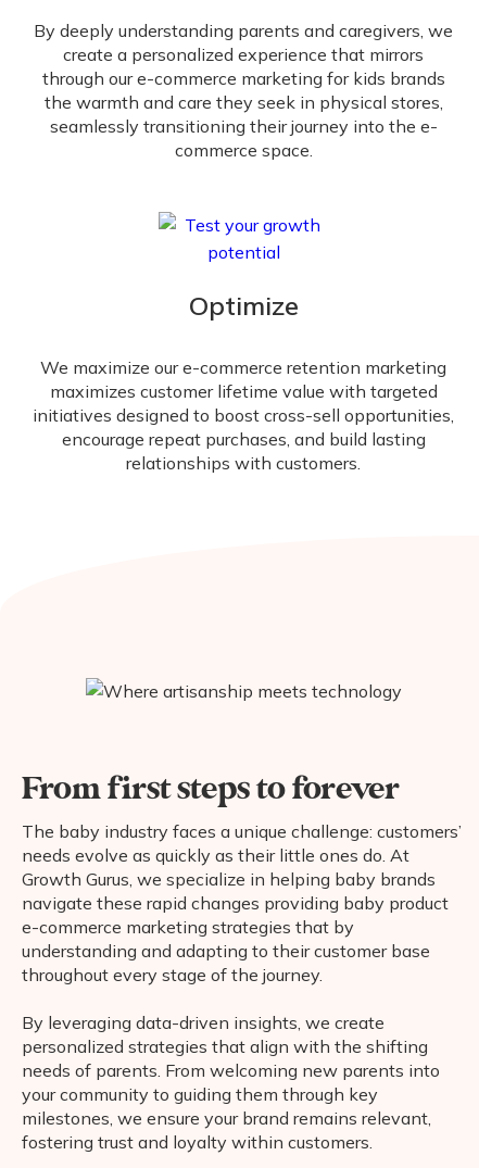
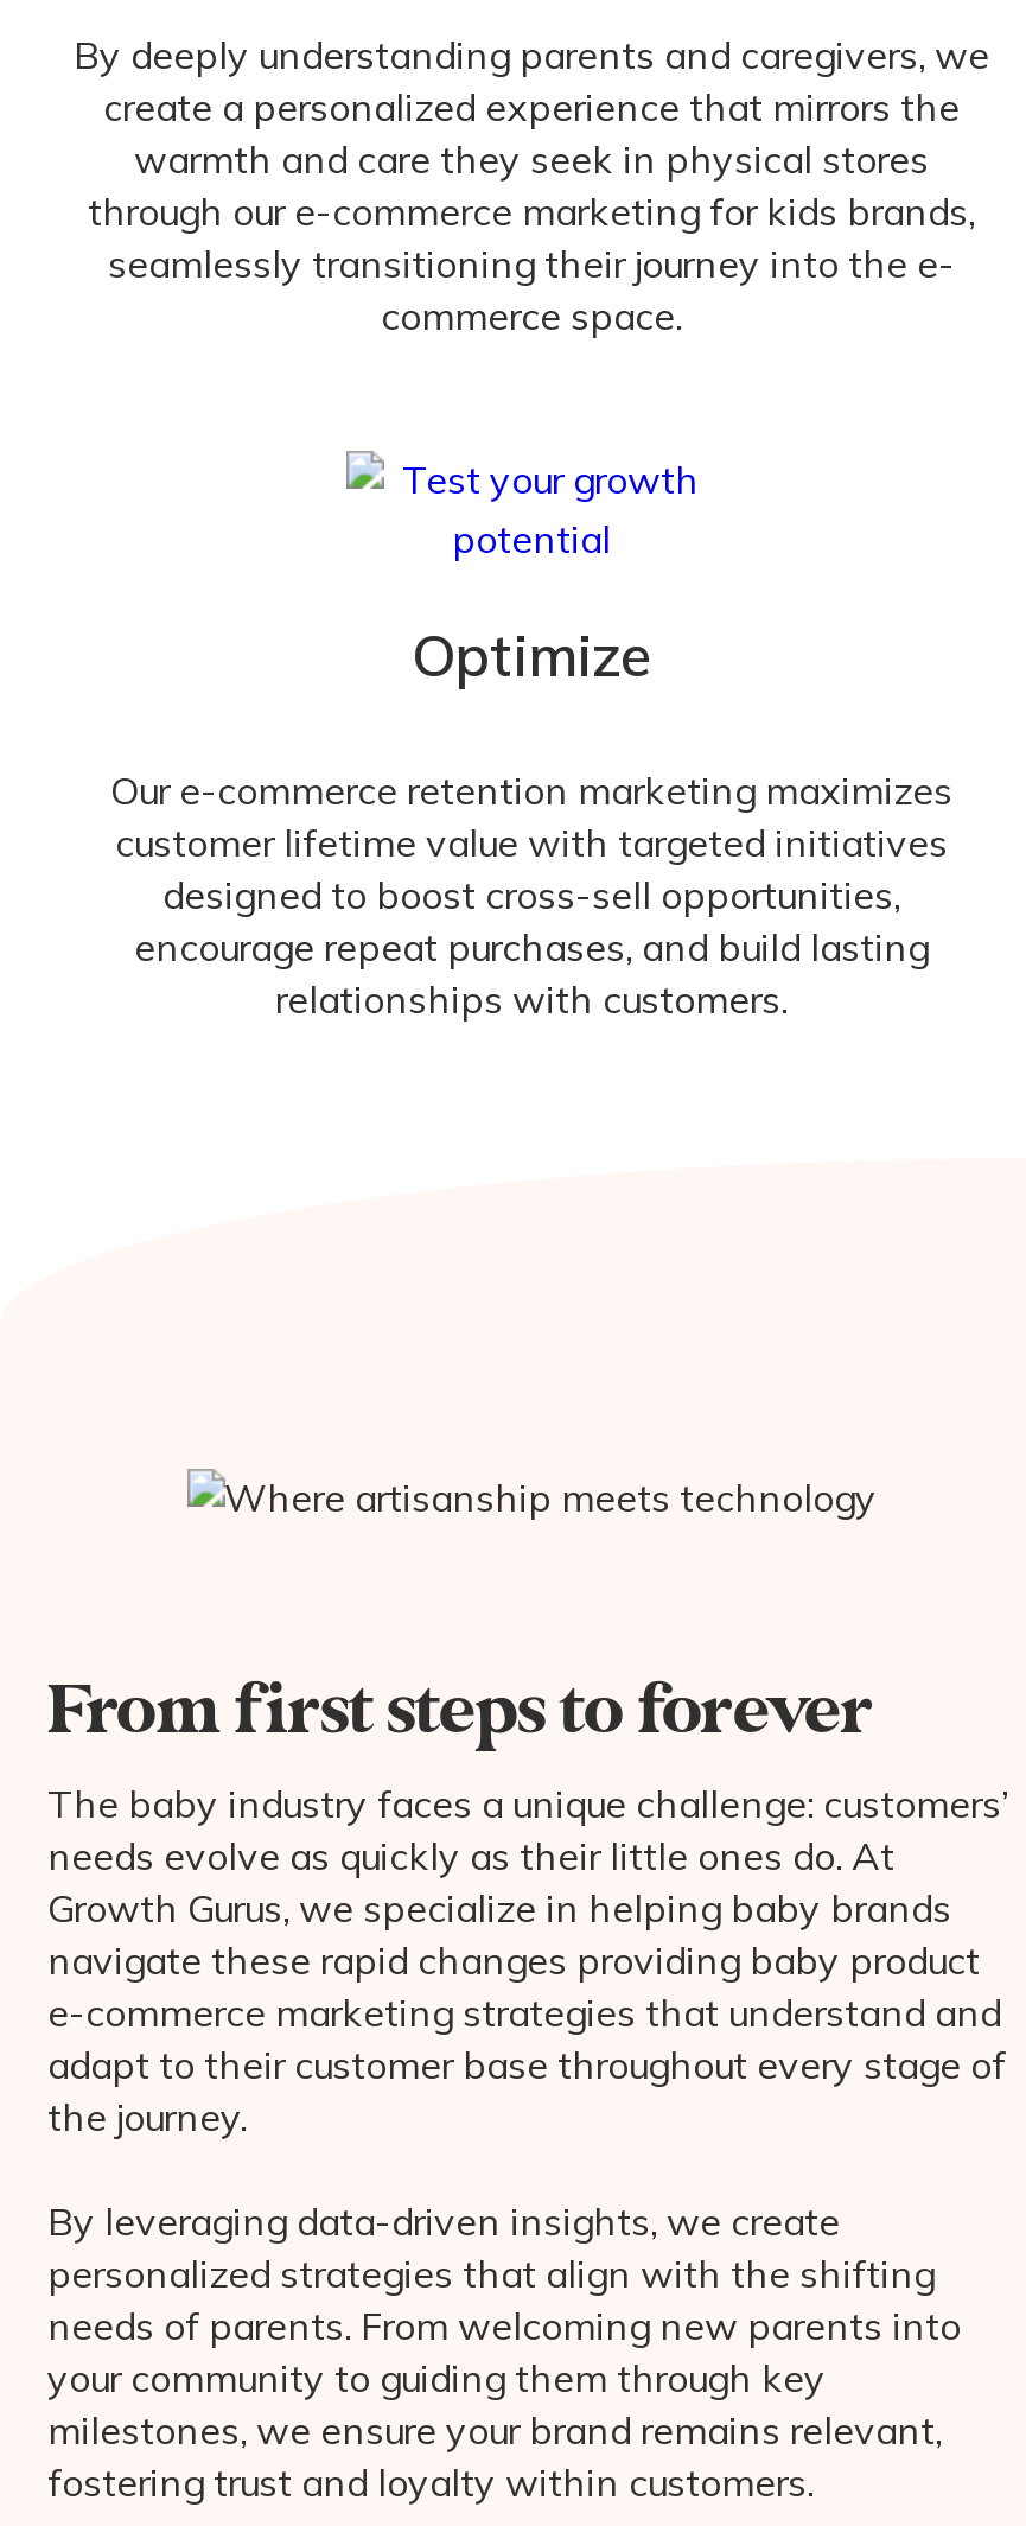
[42,43,445,112] create a personalized experience that mirrors | through our e-commerce marketing for kids brands | the warmth and care they seek in physical stores, -> [88,82,975,234] create a personalized experience that mirrors the | warmth and care they seek in physical stores | through our e-commerce marketing for kids brands,
[33,356,454,425] We maximize our e-commerce retention marketing | maximizes customer lifetime value with targeted | initiatives designed to boost cross-sell opportunities, -> [110,765,952,917] Our e-commerce retention marketing maximizes | customer lifetime value with targeted initiatives | designed to boost cross-sell opportunities,
[22,916,430,986] e-commerce marketing strategies that by | understanding and adapting to their customer base | throughout every stage of the journey. -> [47,1989,1006,2141] e-commerce marketing strategies that understand and | adapt to their customer base throughout every stage of | the journey.

